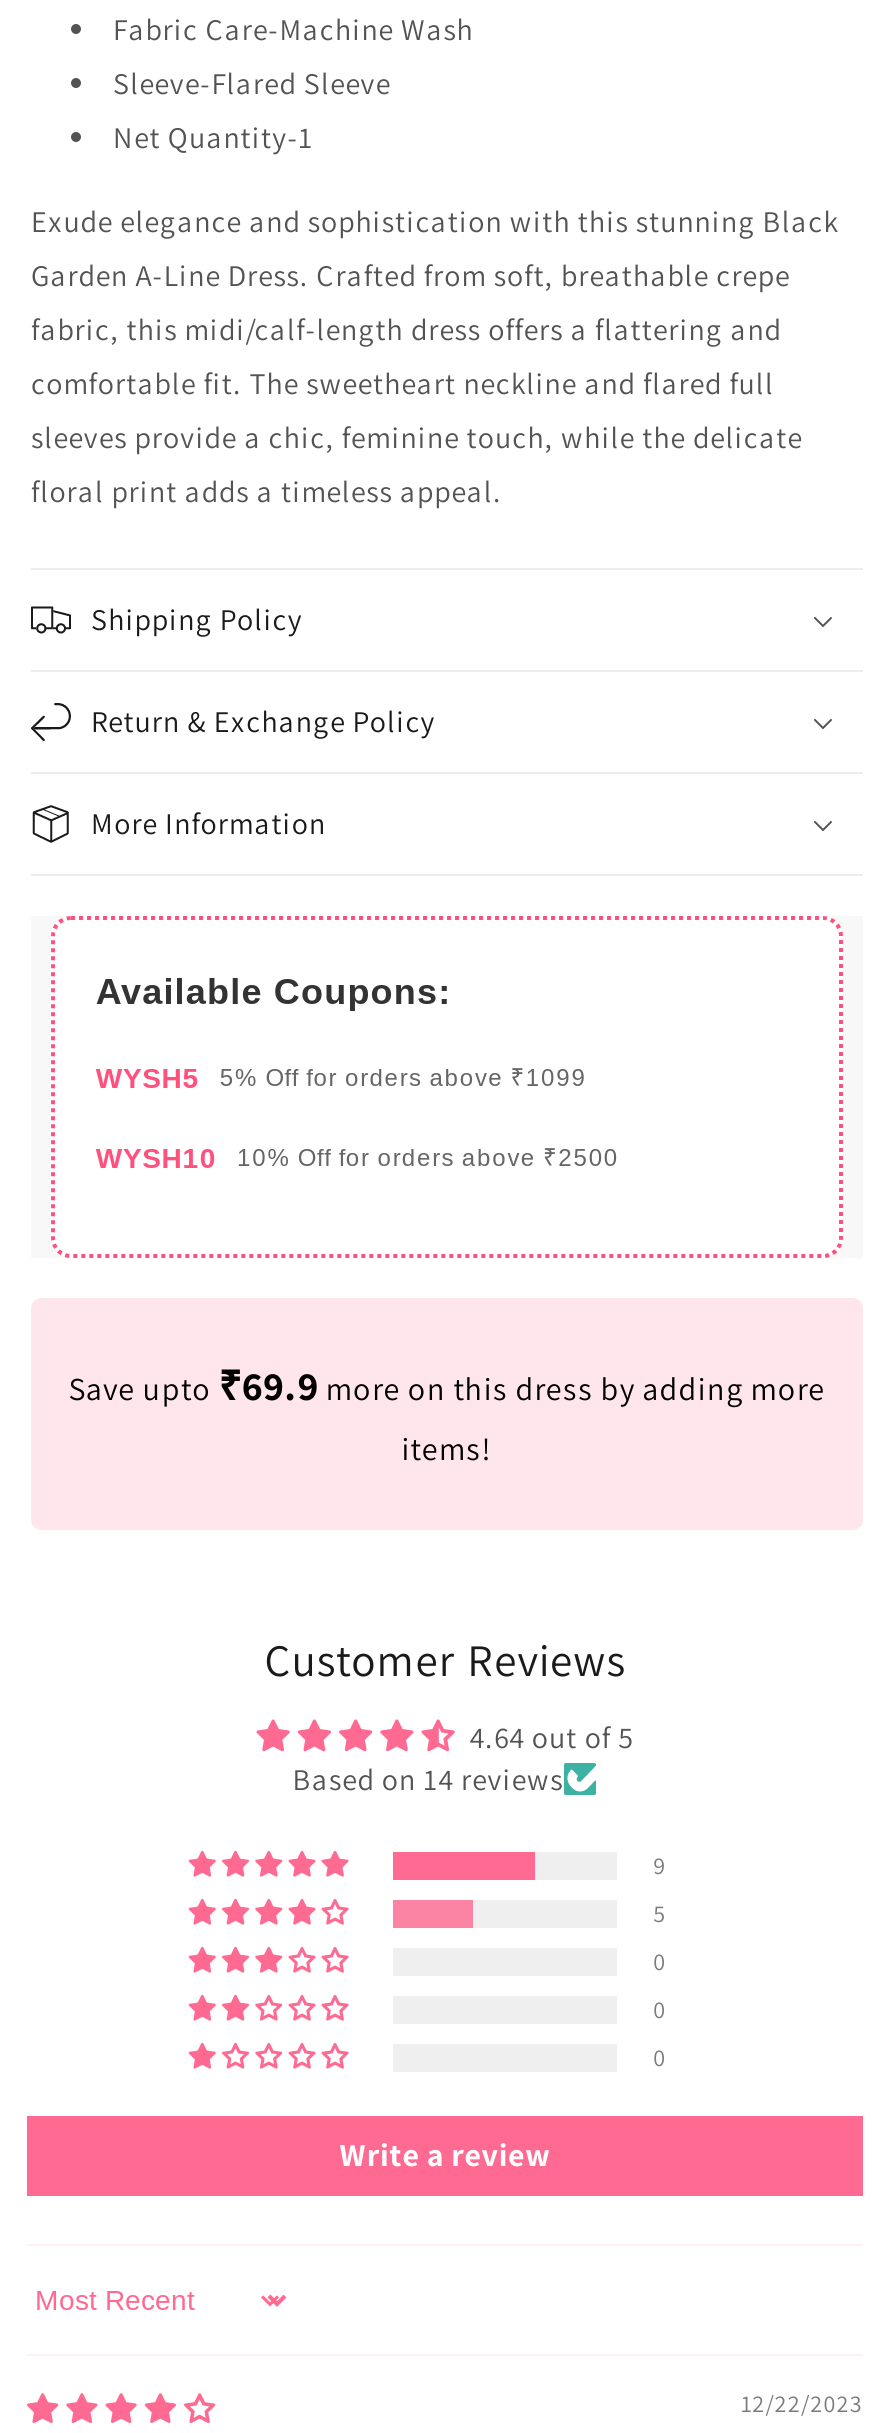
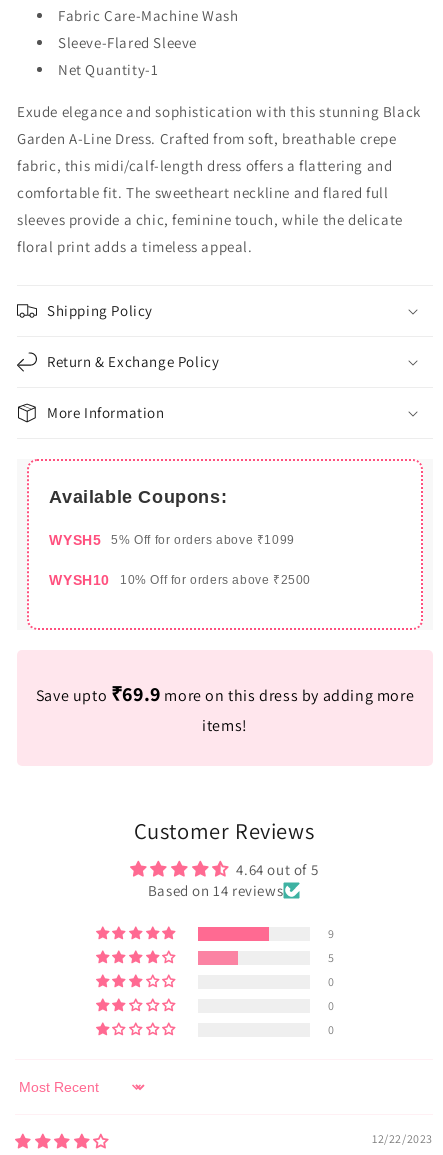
[340,2135,550,2177] Write a review -> none

